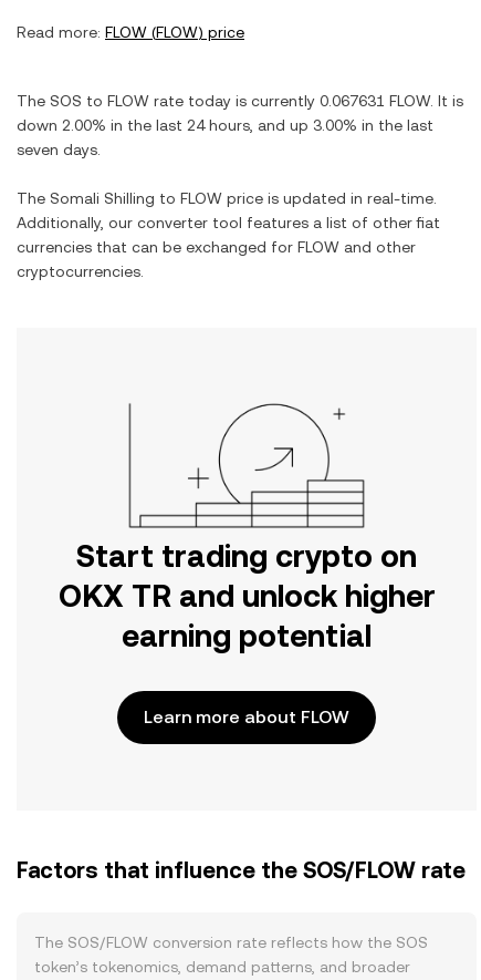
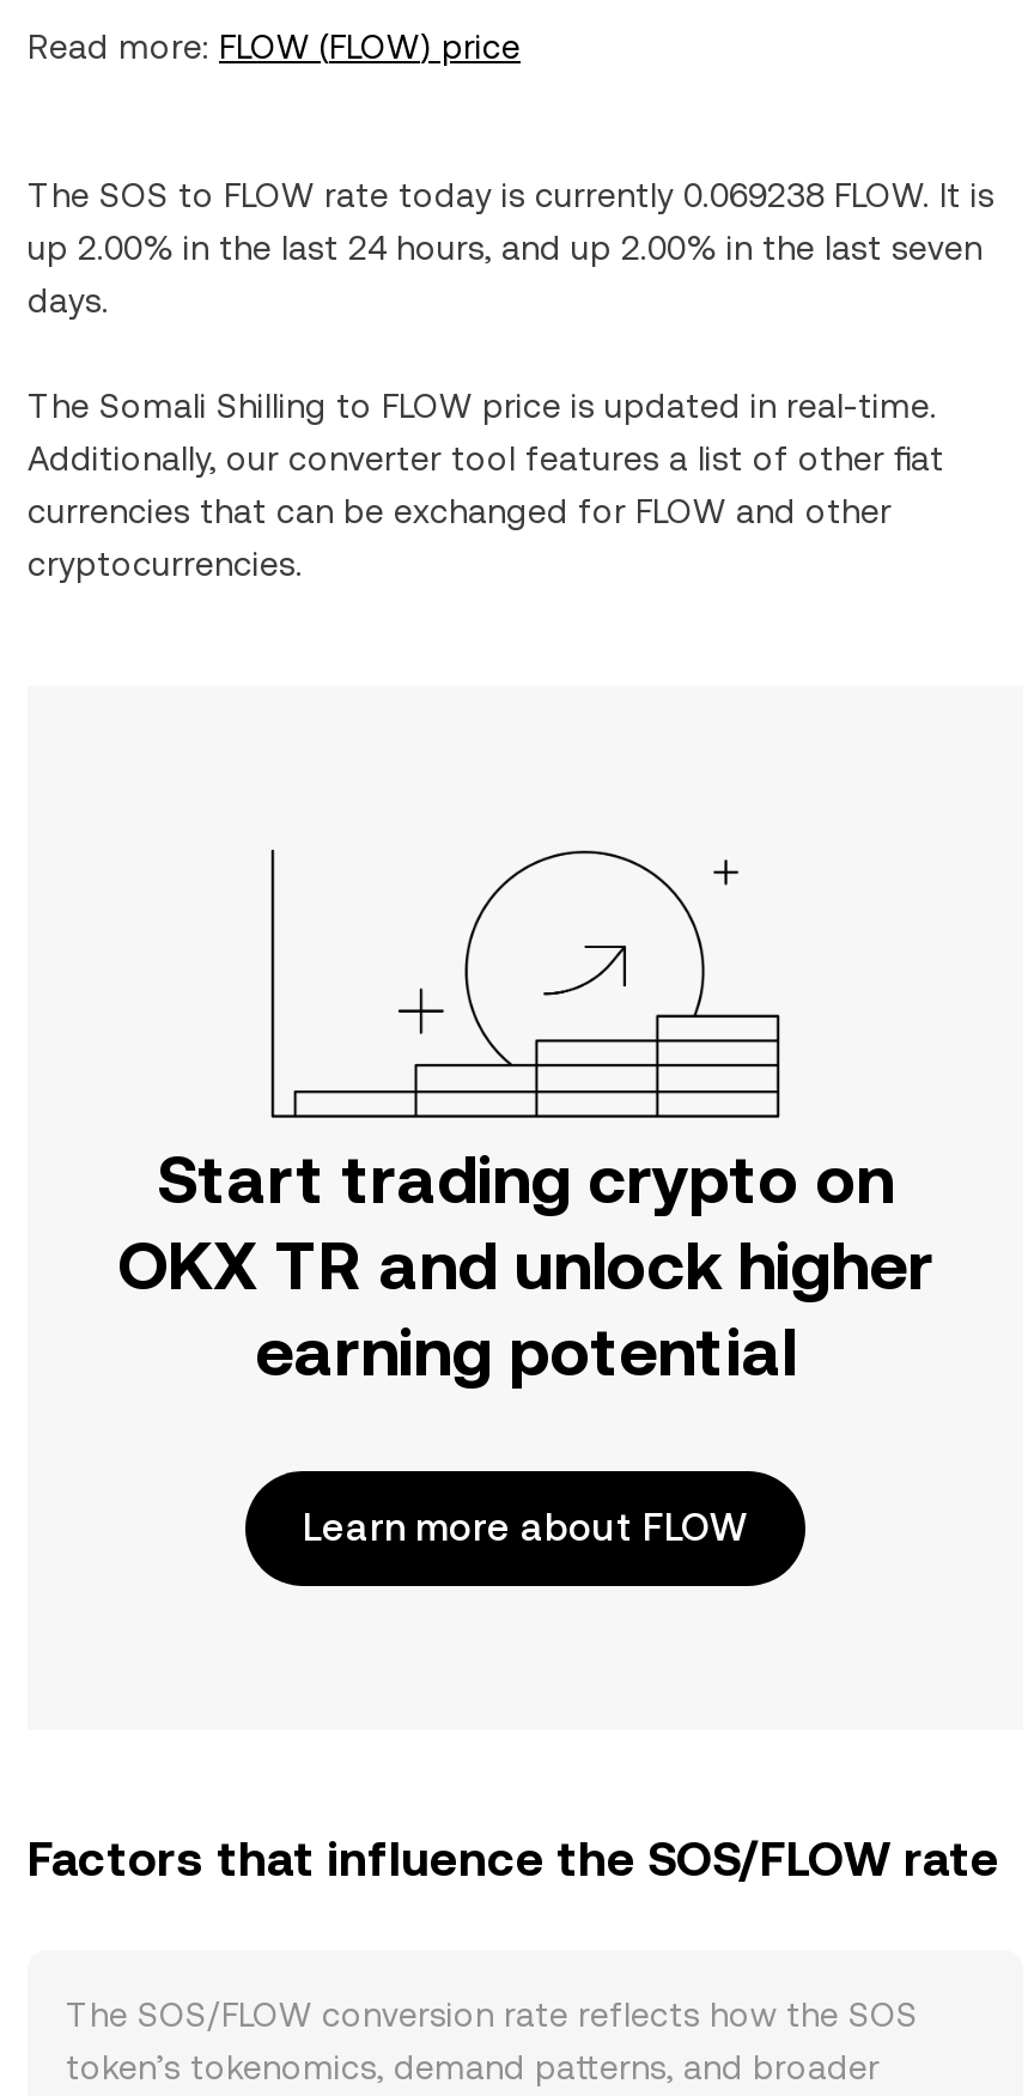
[17,92,463,158] The SOS to FLOW rate today is currently 0.067631 FLOW. It is | down 2.00% in the last 24 hours, and up 3.00% in the last | seven days. -> [28,176,994,320] The SOS to FLOW rate today is currently 0.069238 FLOW. It is | up 2.00% in the last 24 hours, and up 2.00% in the last seven | days.

